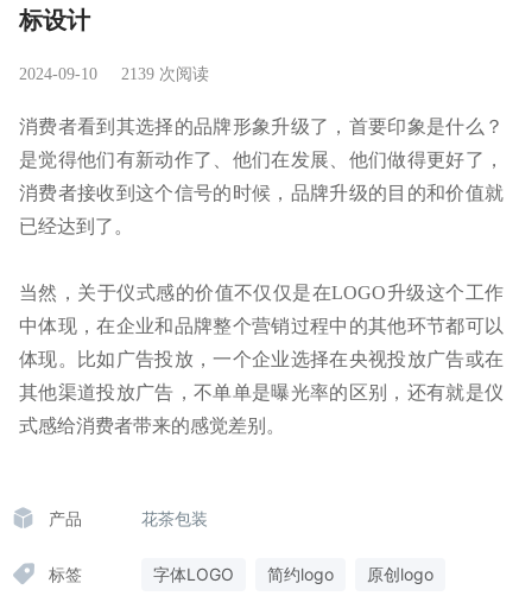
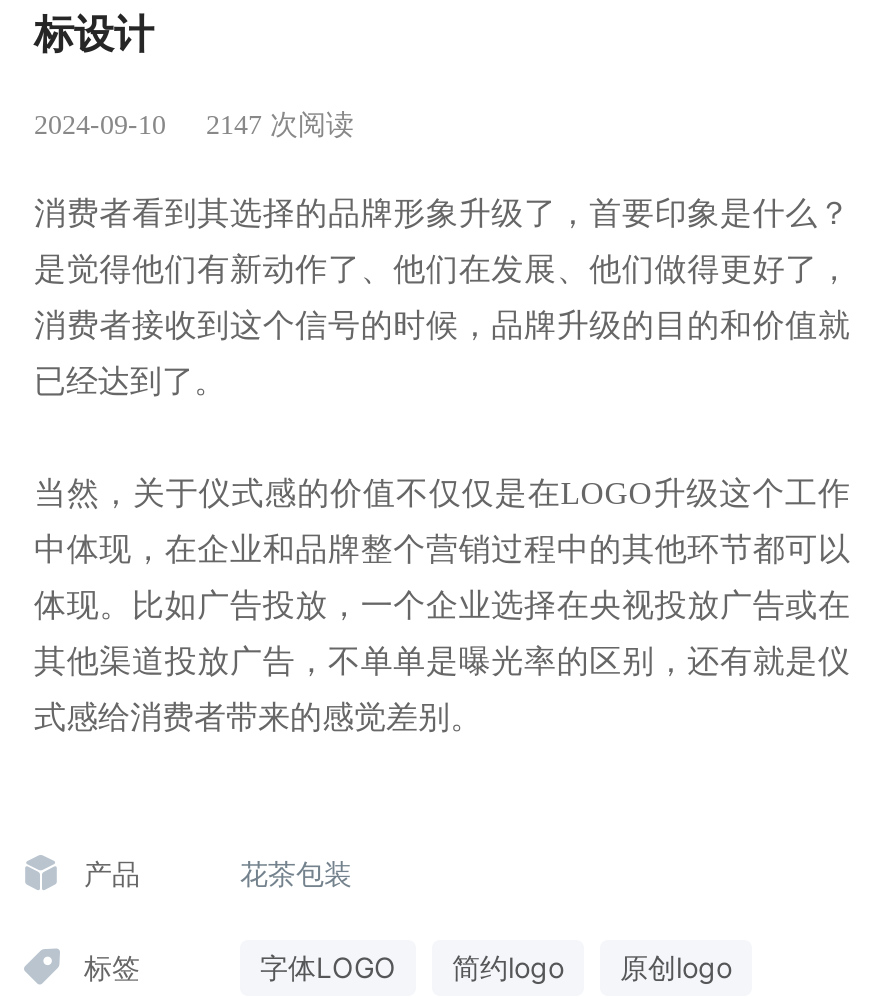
[19,65,209,83] 2024-09-10 2139次阅读 -> [34,110,354,140] 2024-09-10 2147次阅读

